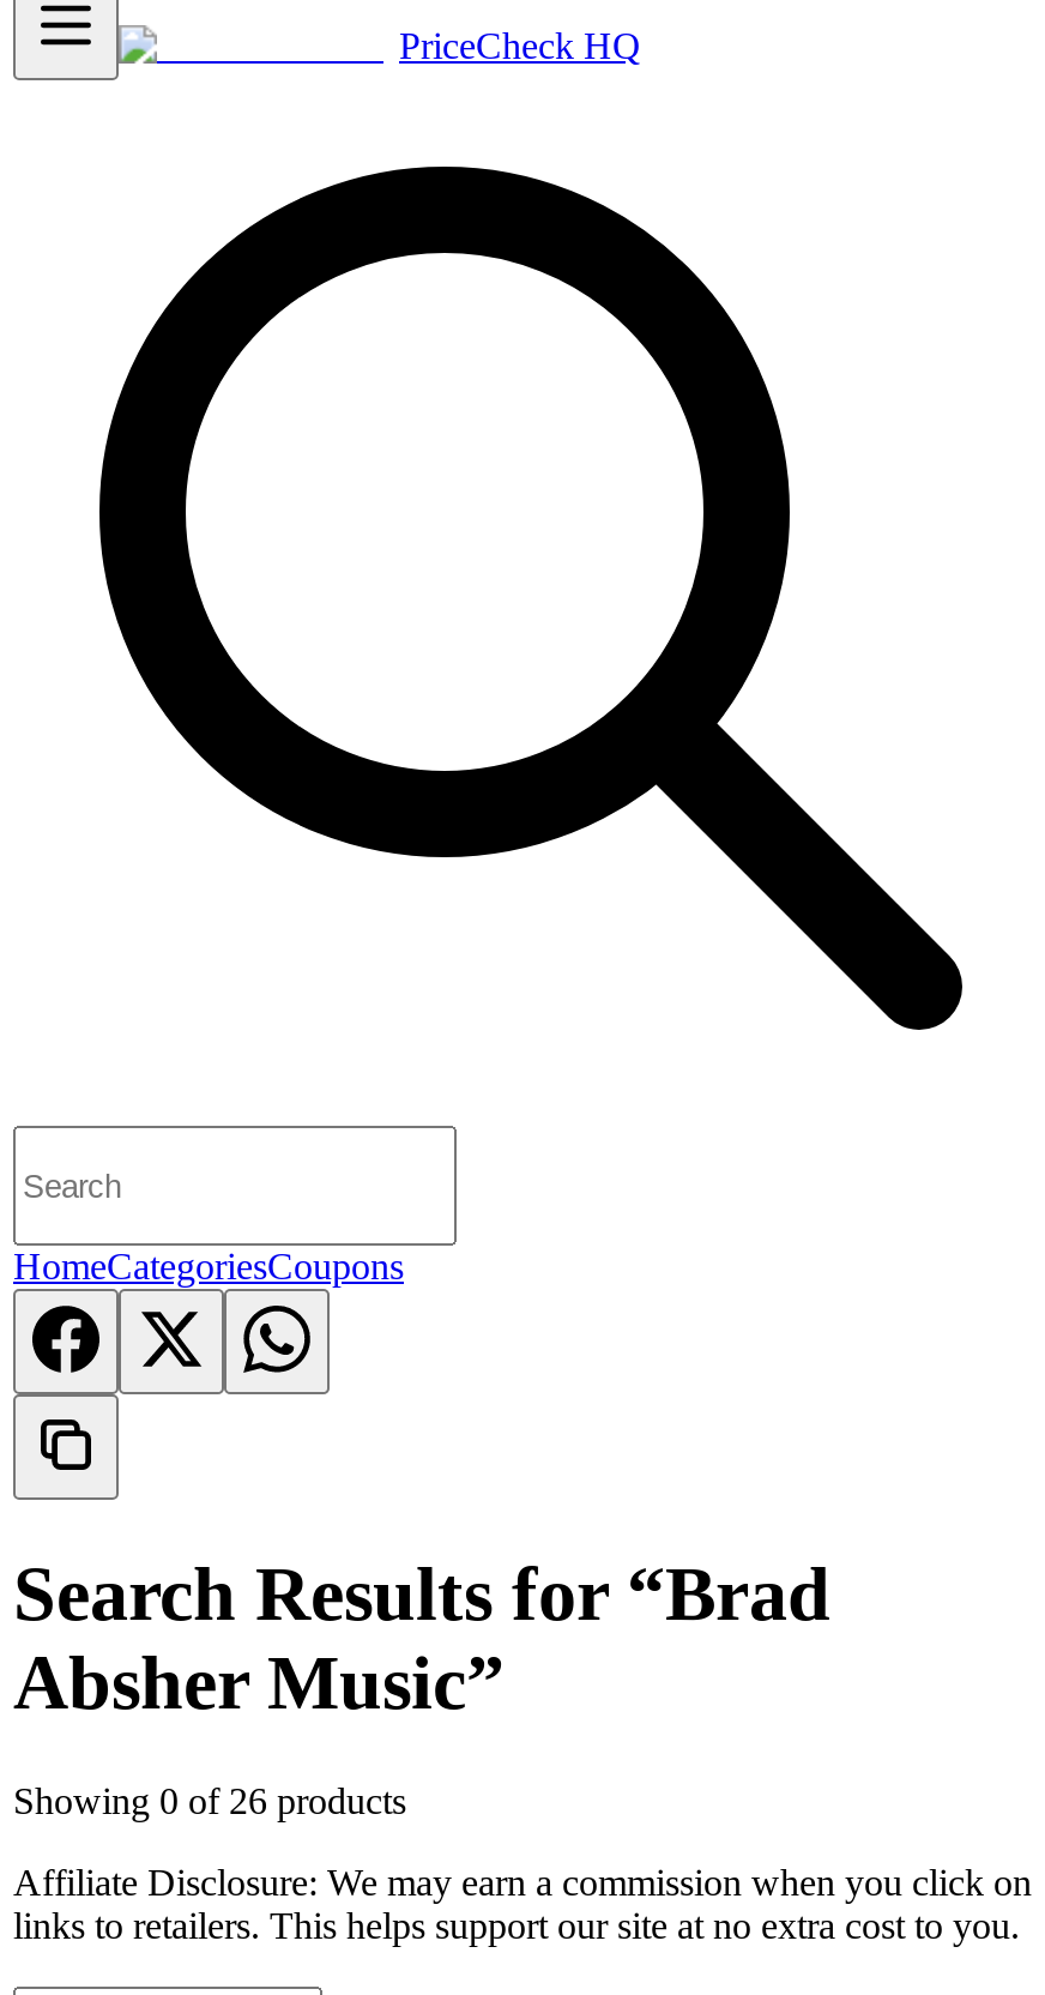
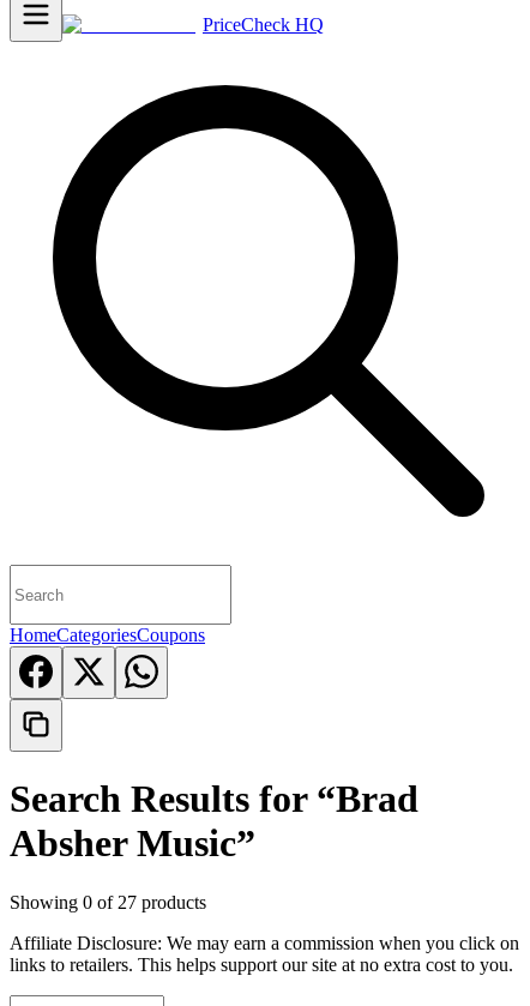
[13,1780,406,1821] Showing 0 of 26 products -> [10,892,206,912] Showing 0 of 27 products

